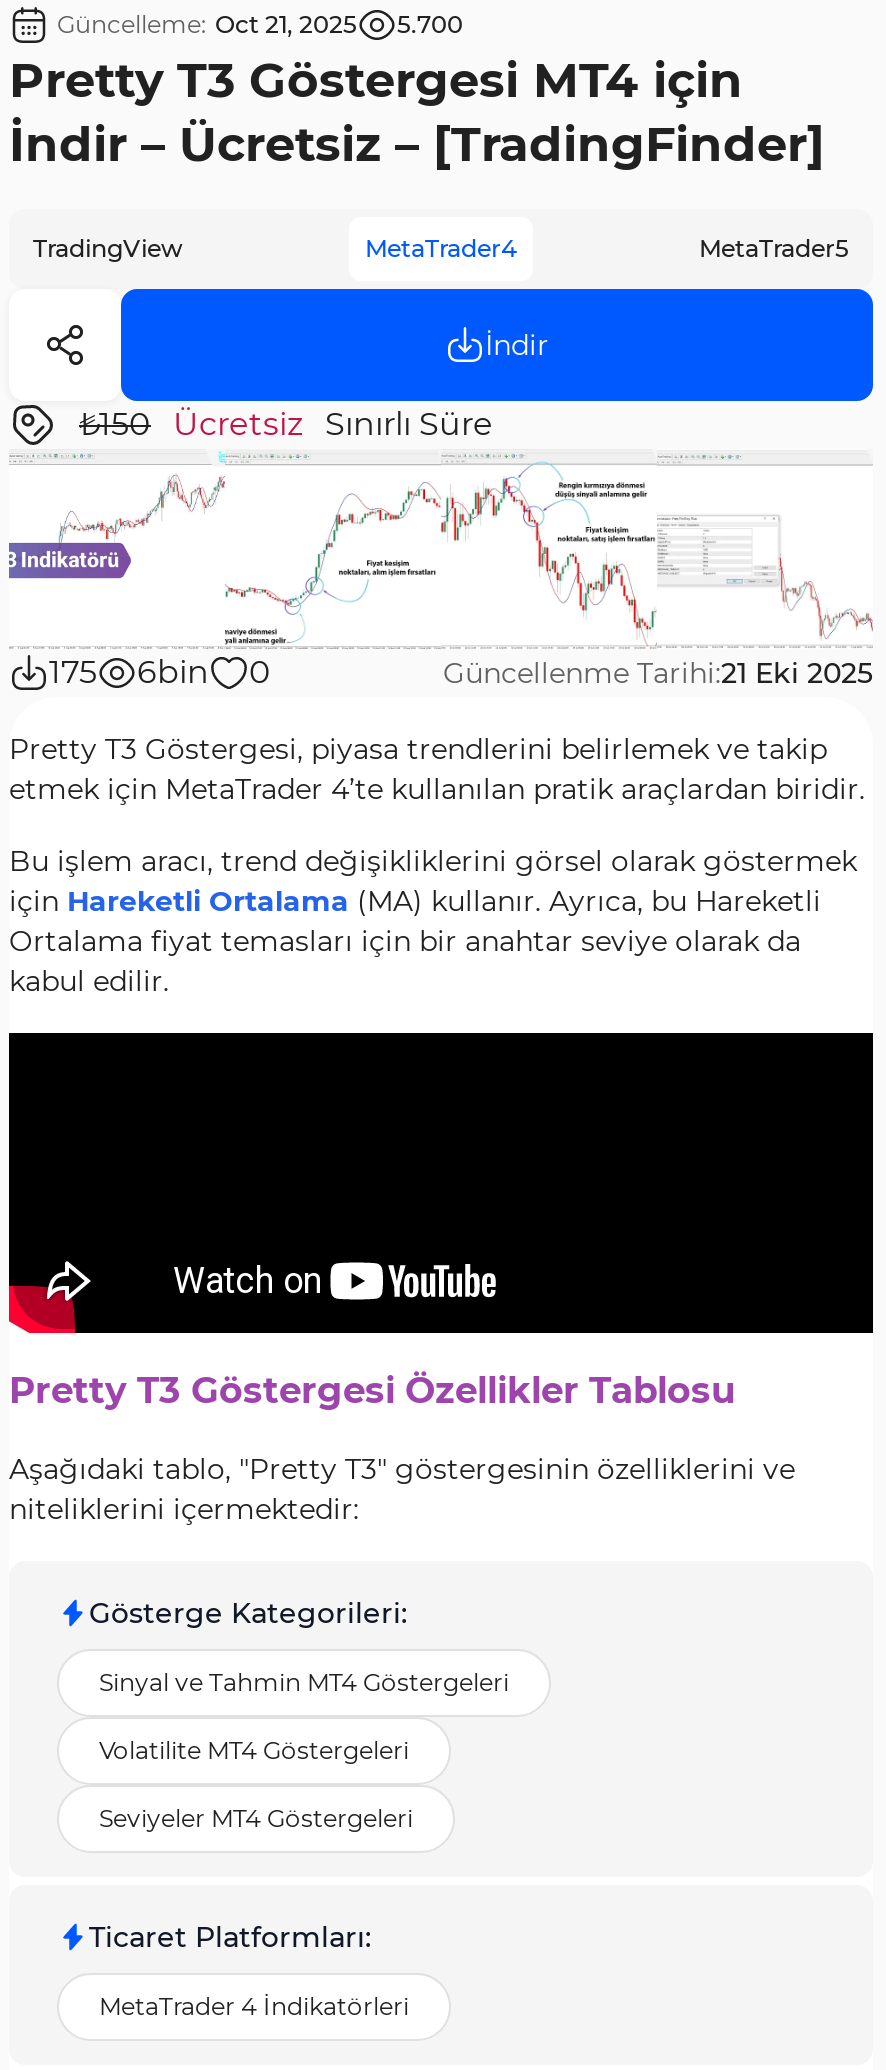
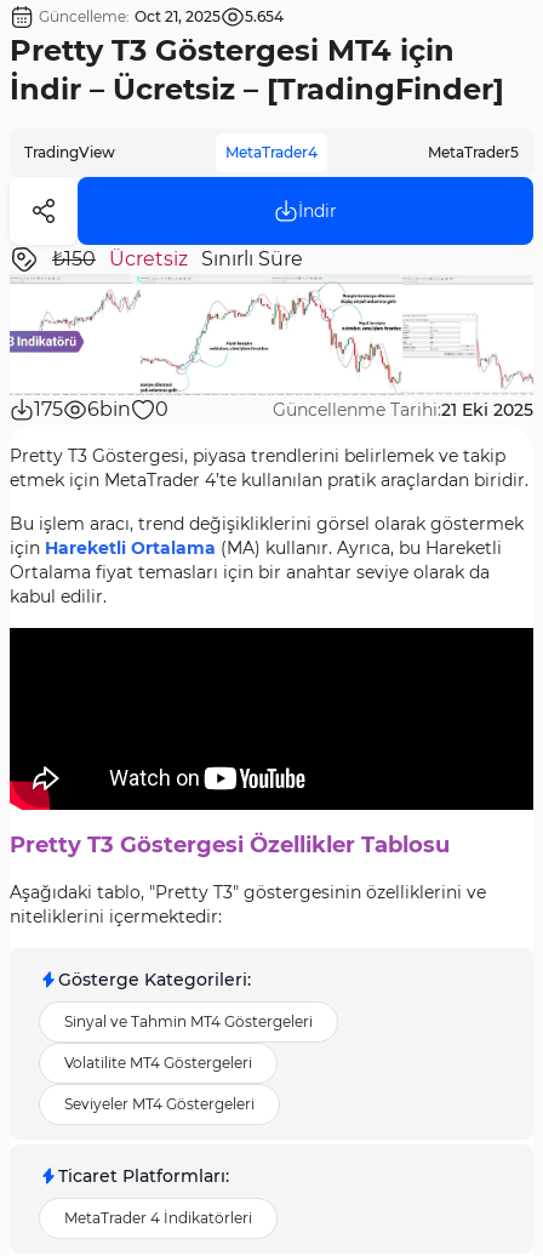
[397,9,463,39] 5.700 -> [245,7,284,25] 5.654

